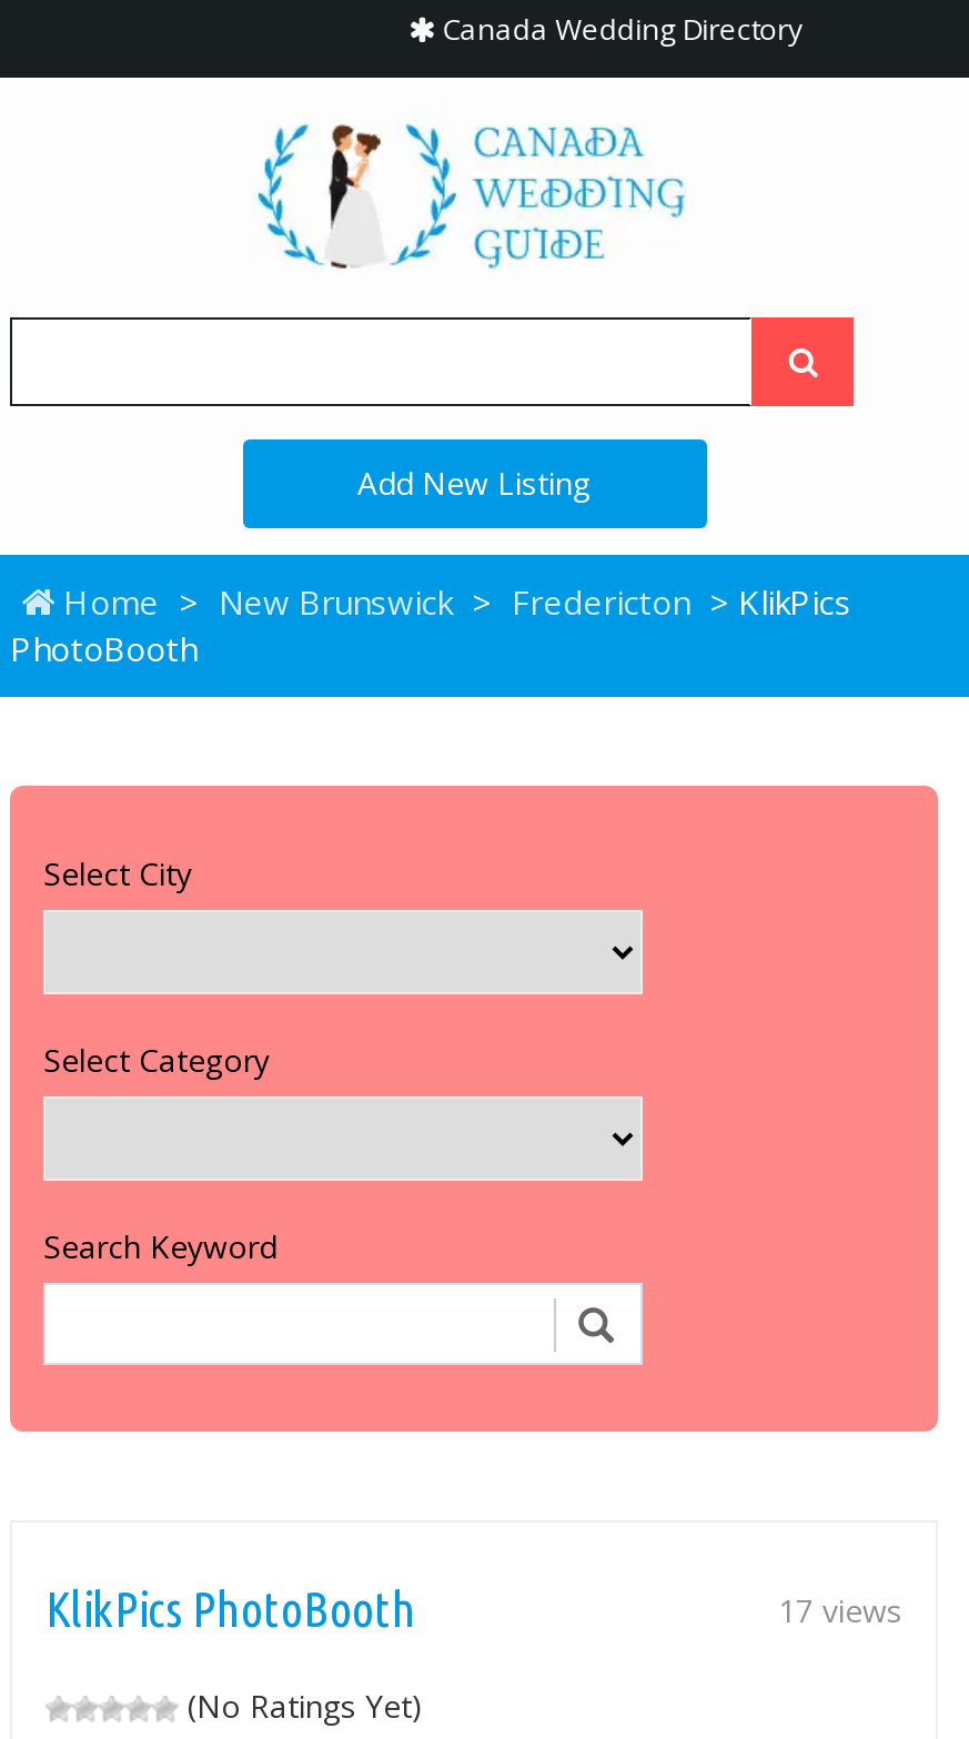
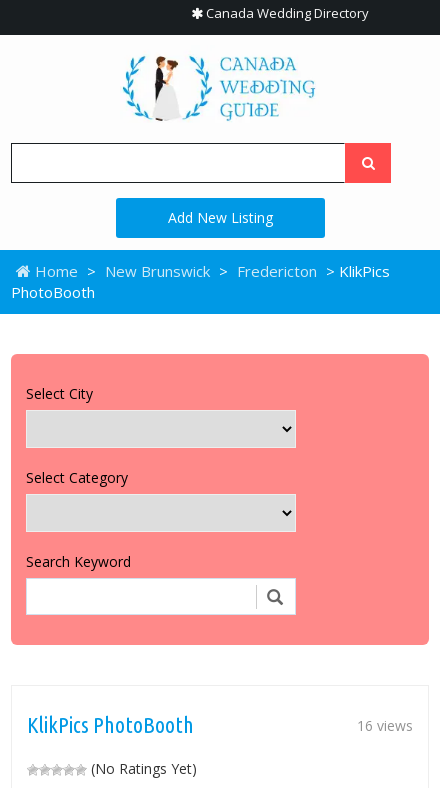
[778,1589,902,1631] 17 views -> [357,716,413,735] 16 views

